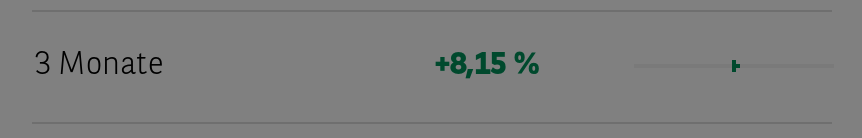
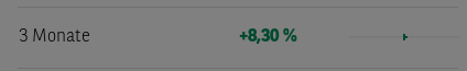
[434,49,540,81] +8,15 % -> [239,28,297,45] +8,30 %

